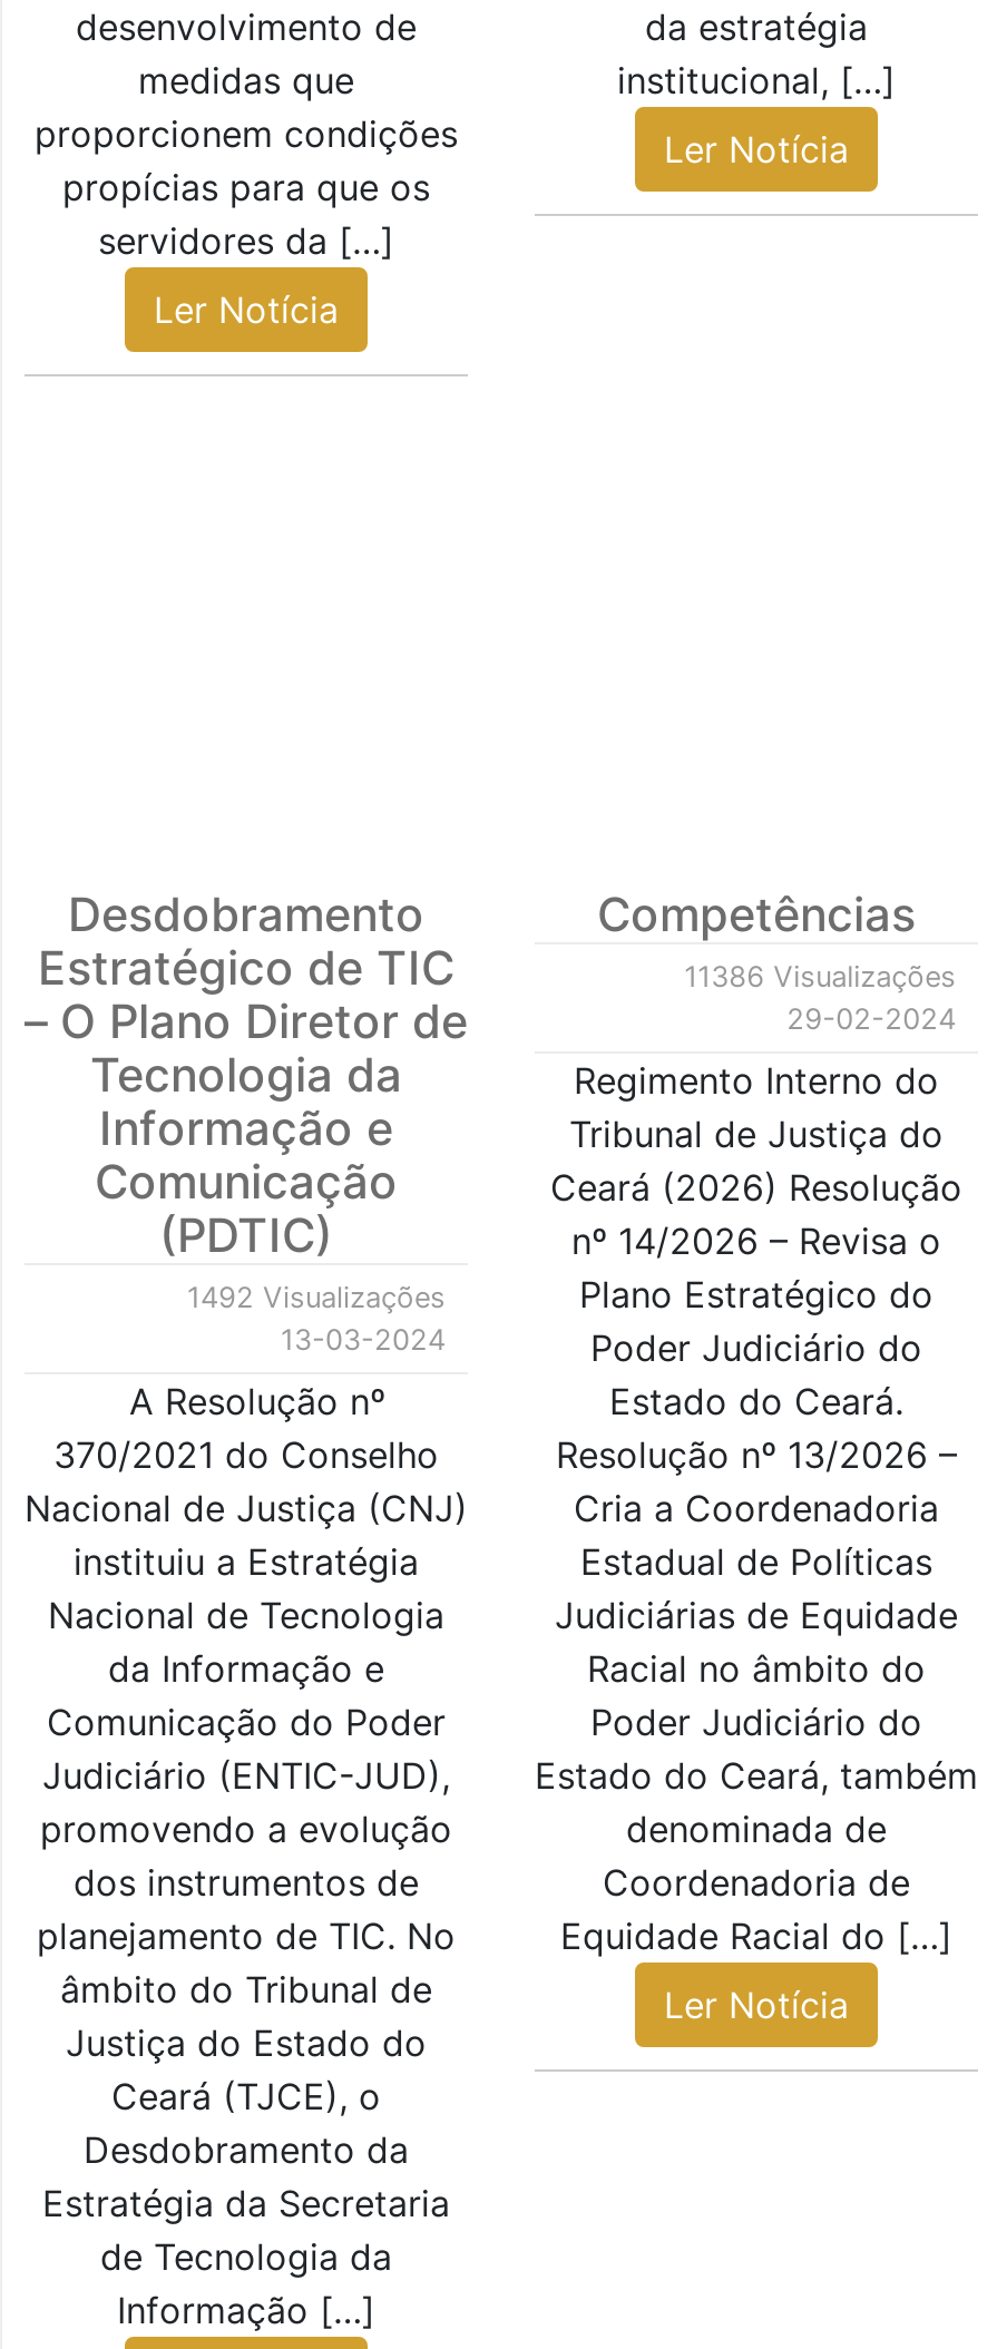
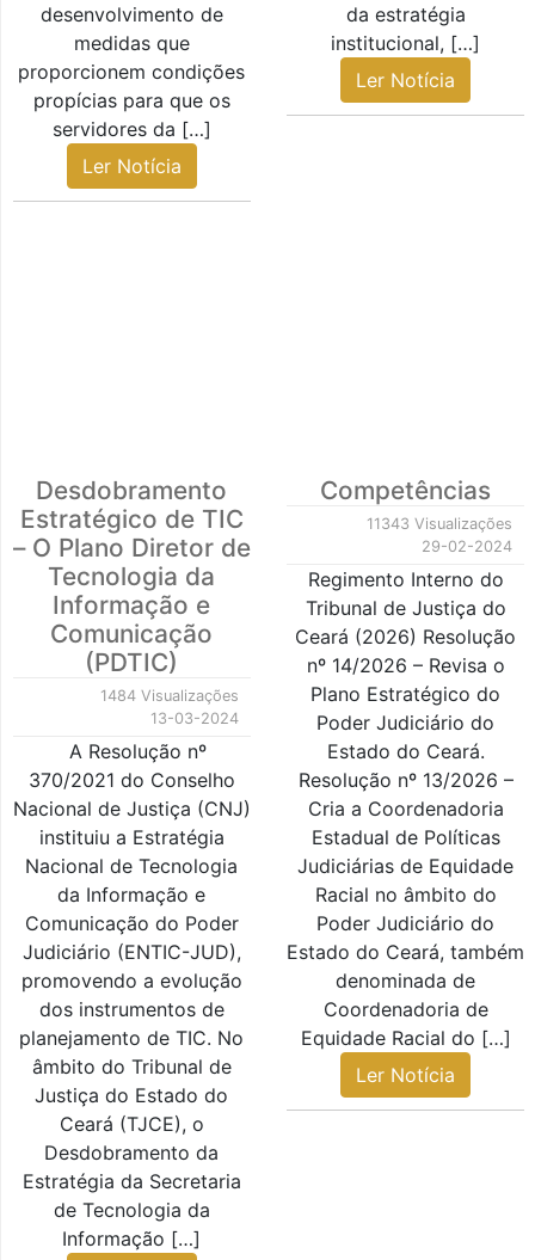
[684,959,956,992] 11386 Visualizações -> [367,514,512,532] 11343 Visualizações
[187,1280,446,1313] 1492 Visualizações -> [100,686,239,704] 1484 Visualizações

